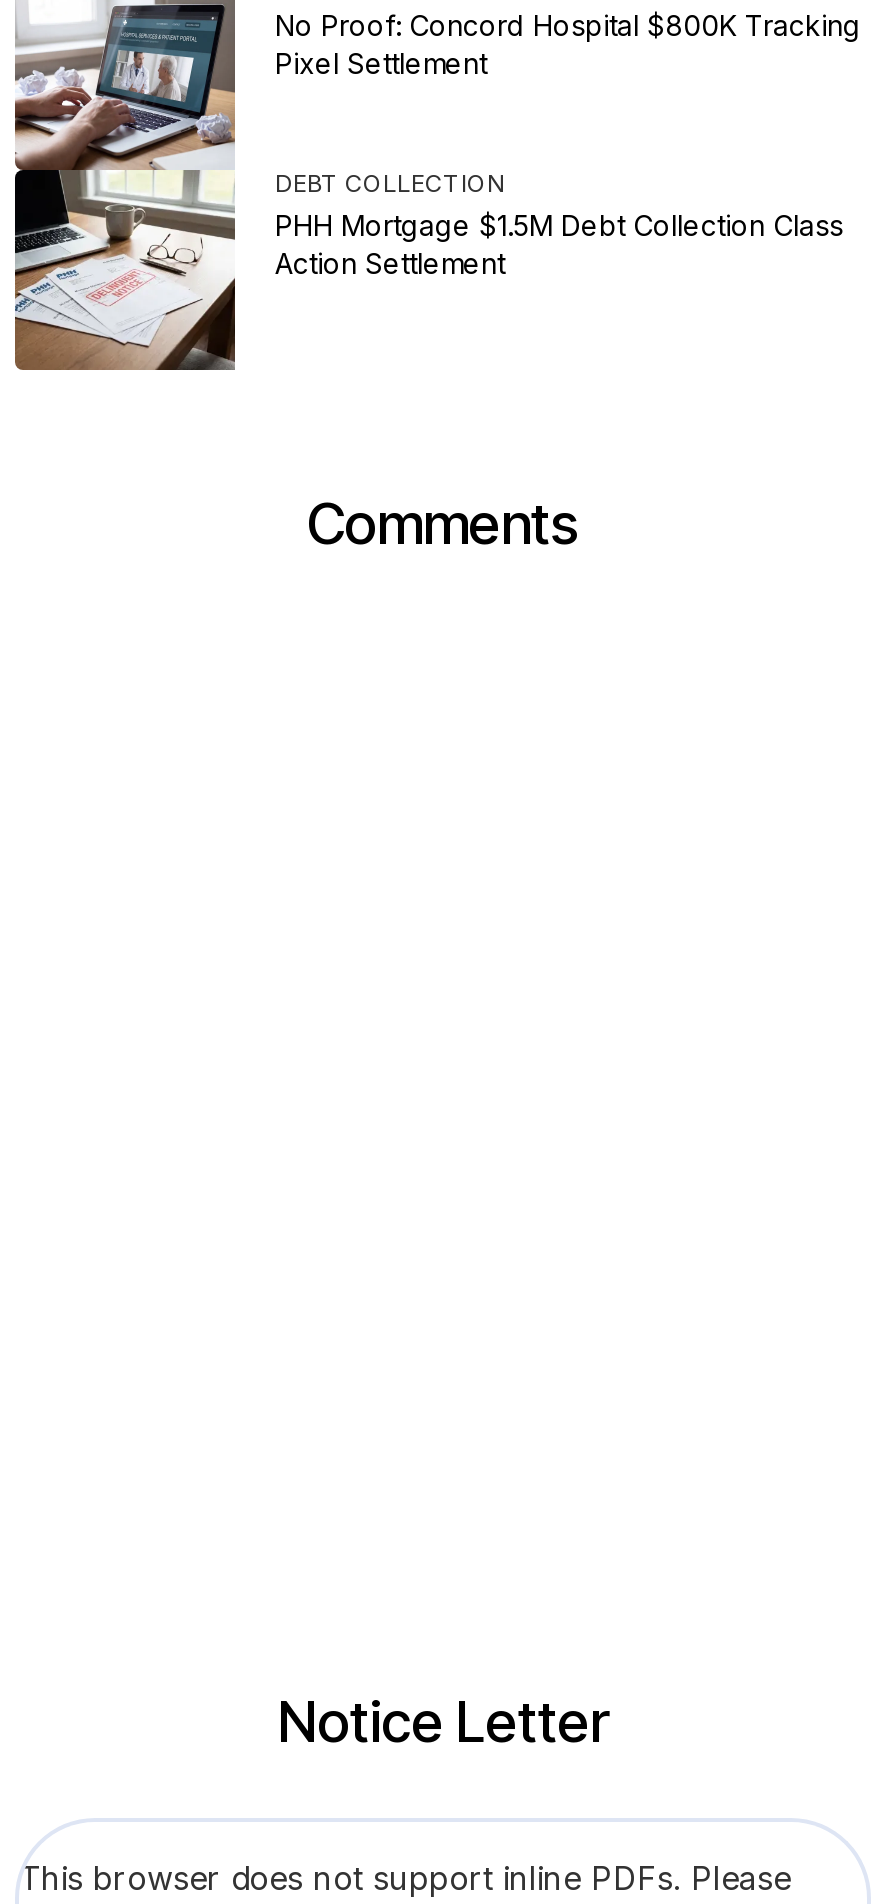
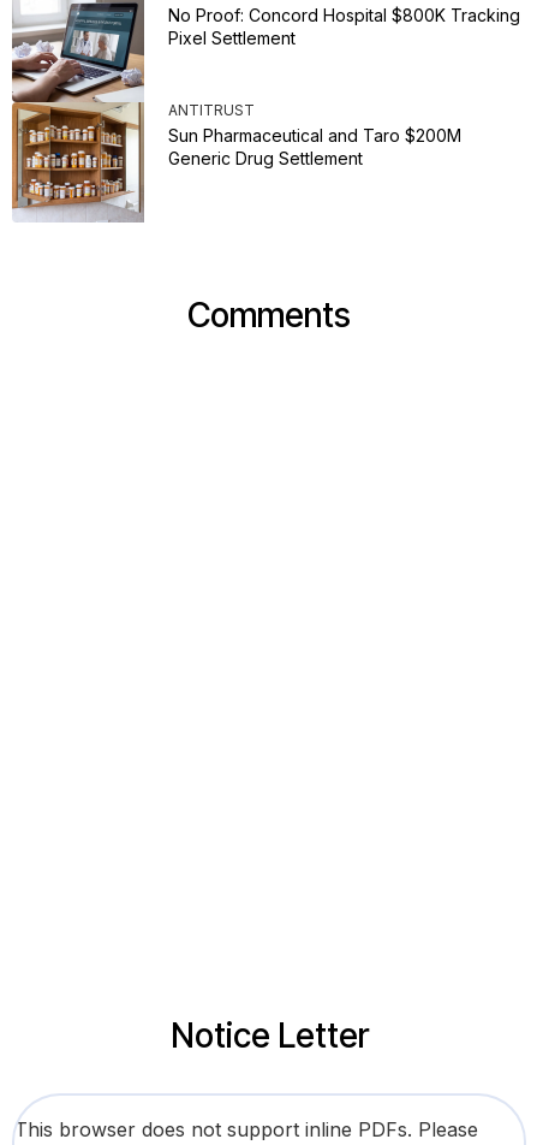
[13,168,843,372] [image] | DEBT COLLECTION | PHH Mortgage $1.5M Debt Collection Class | Action Settlement -> [11,101,461,223] [image] | ANTITRUST | Sun Pharmaceutical and Taro $200M | Generic Drug Settlement

